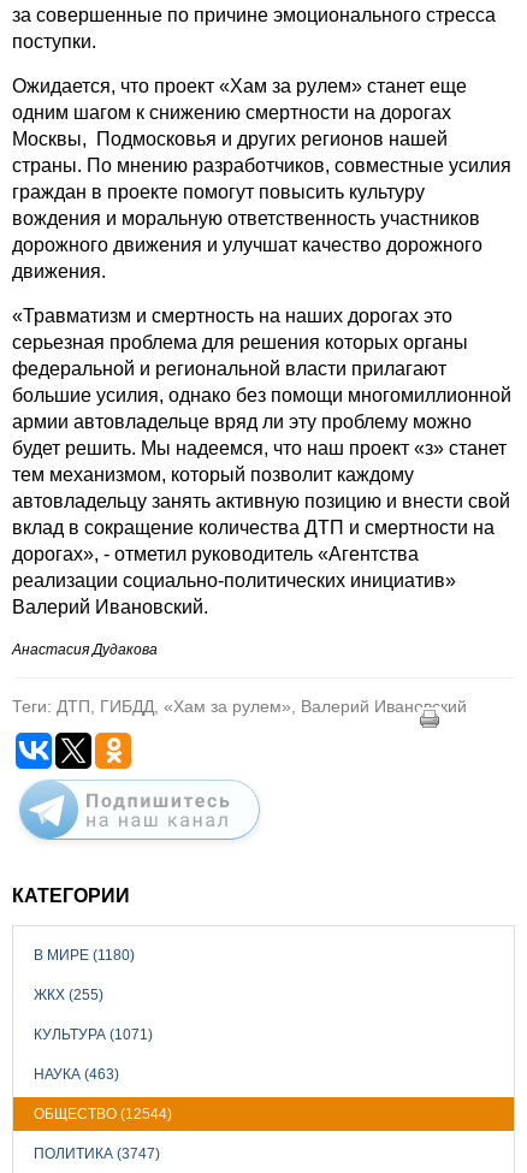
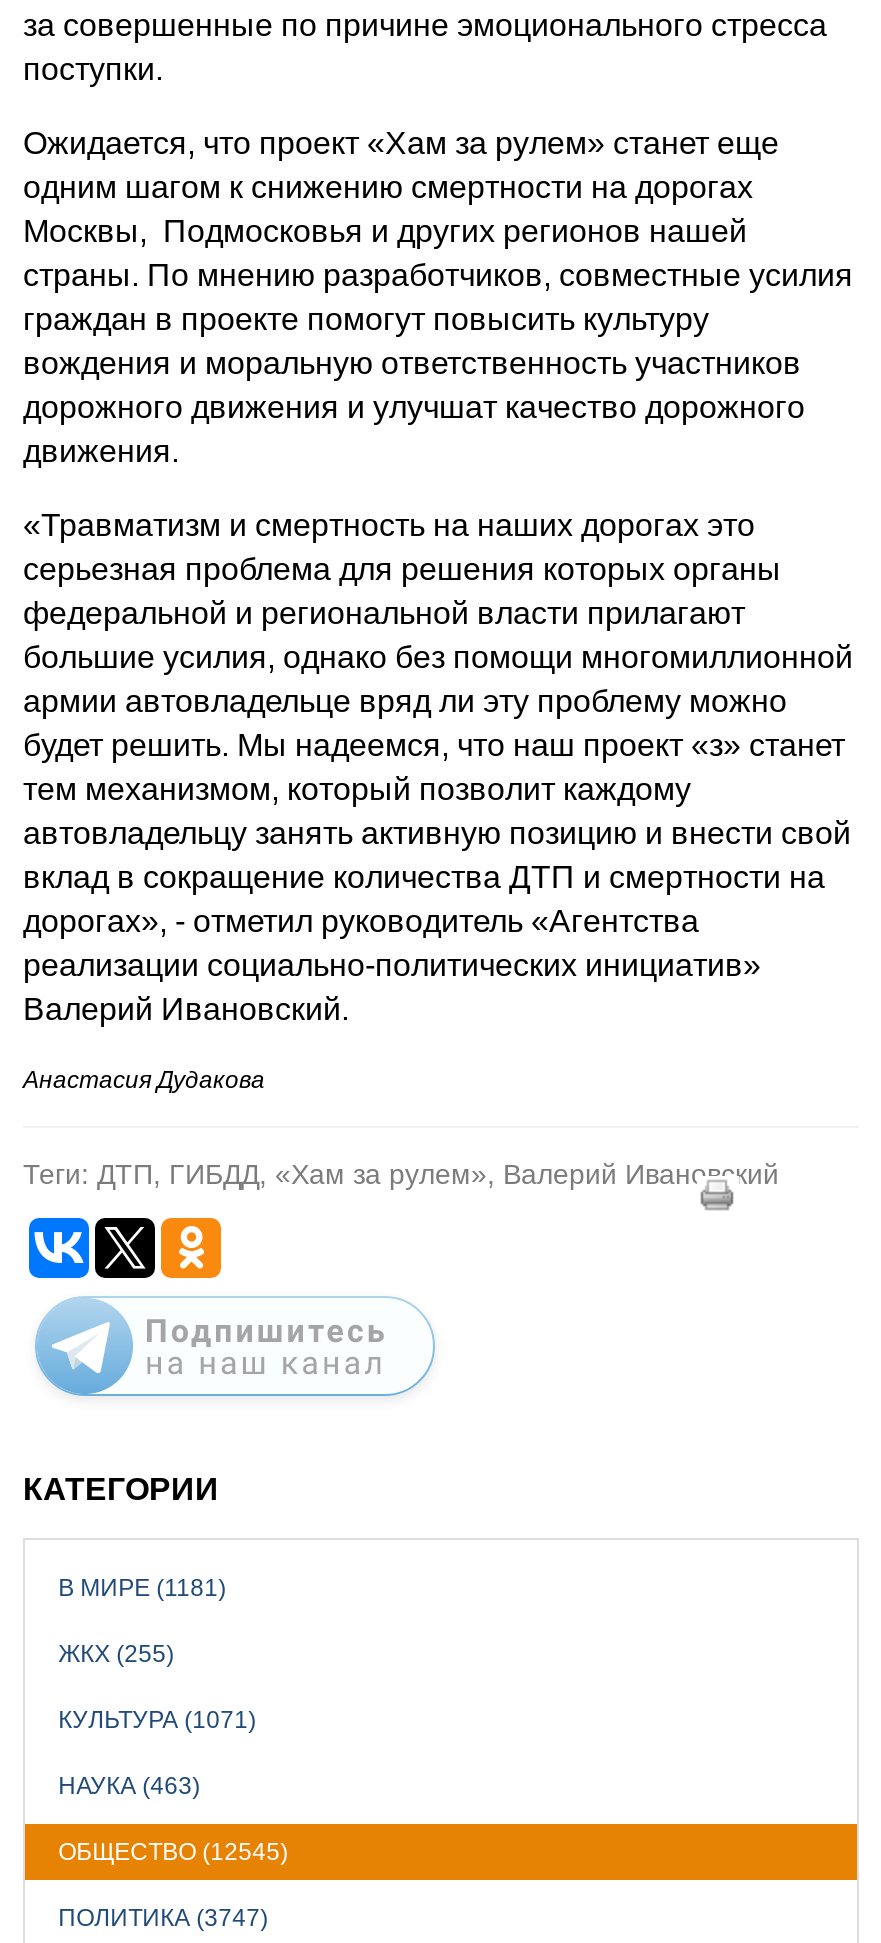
[33,946,134,963] В МИРЕ (1180) -> [58,1573,226,1601] В МИРЕ (1181)
[33,1105,172,1122] ОБЩЕСТВО (12544) -> [58,1837,288,1865] ОБЩЕСТВО (12545)

